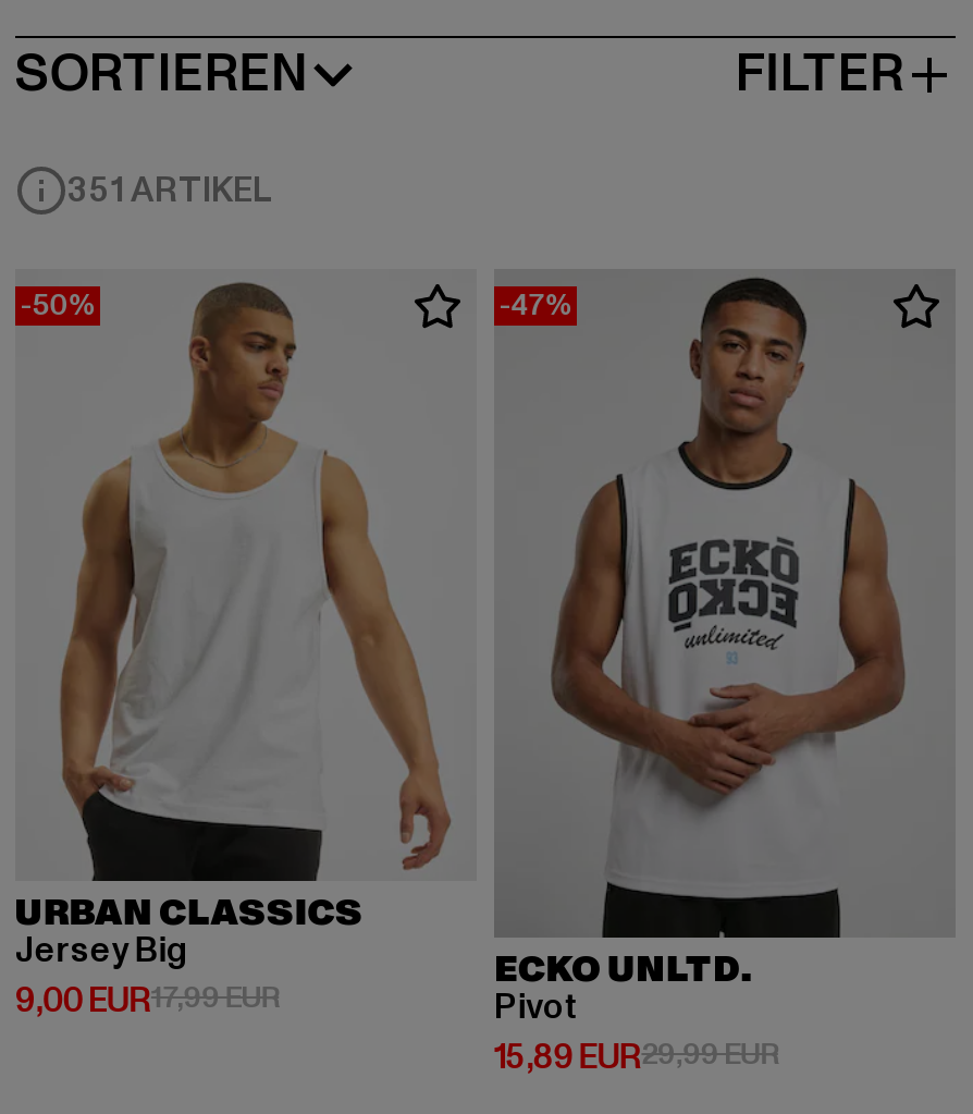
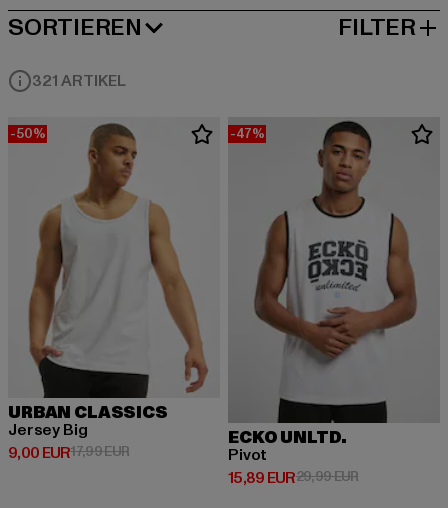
[67,167,272,215] 351 ARTIKEL -> [32,70,126,92] 321 ARTIKEL

